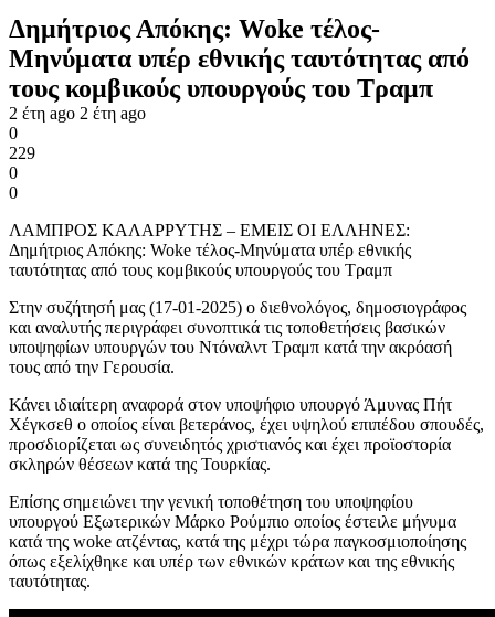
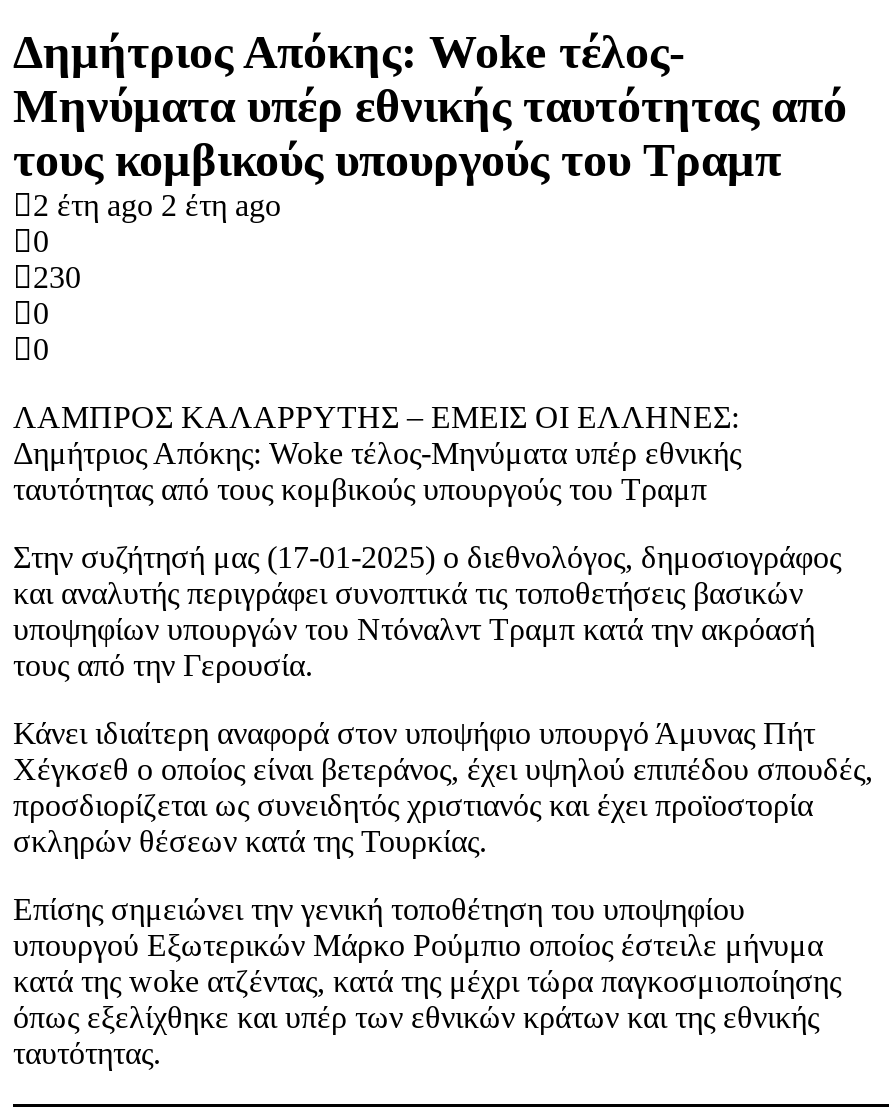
[9,143,35,162] 229 -> [33,260,81,294] 230

